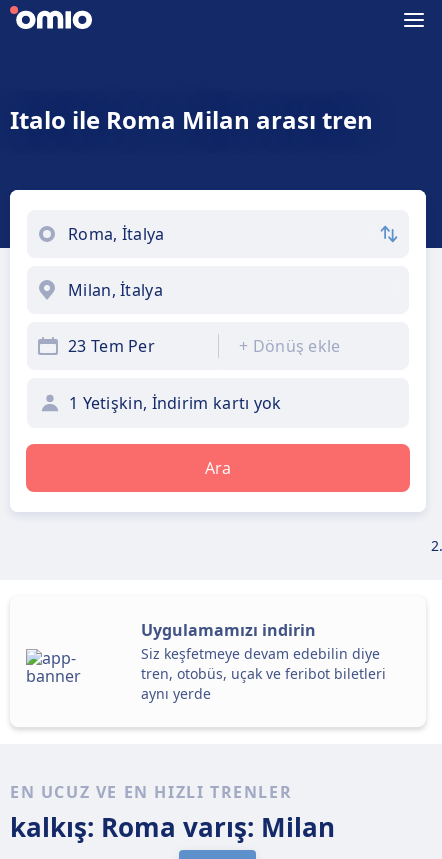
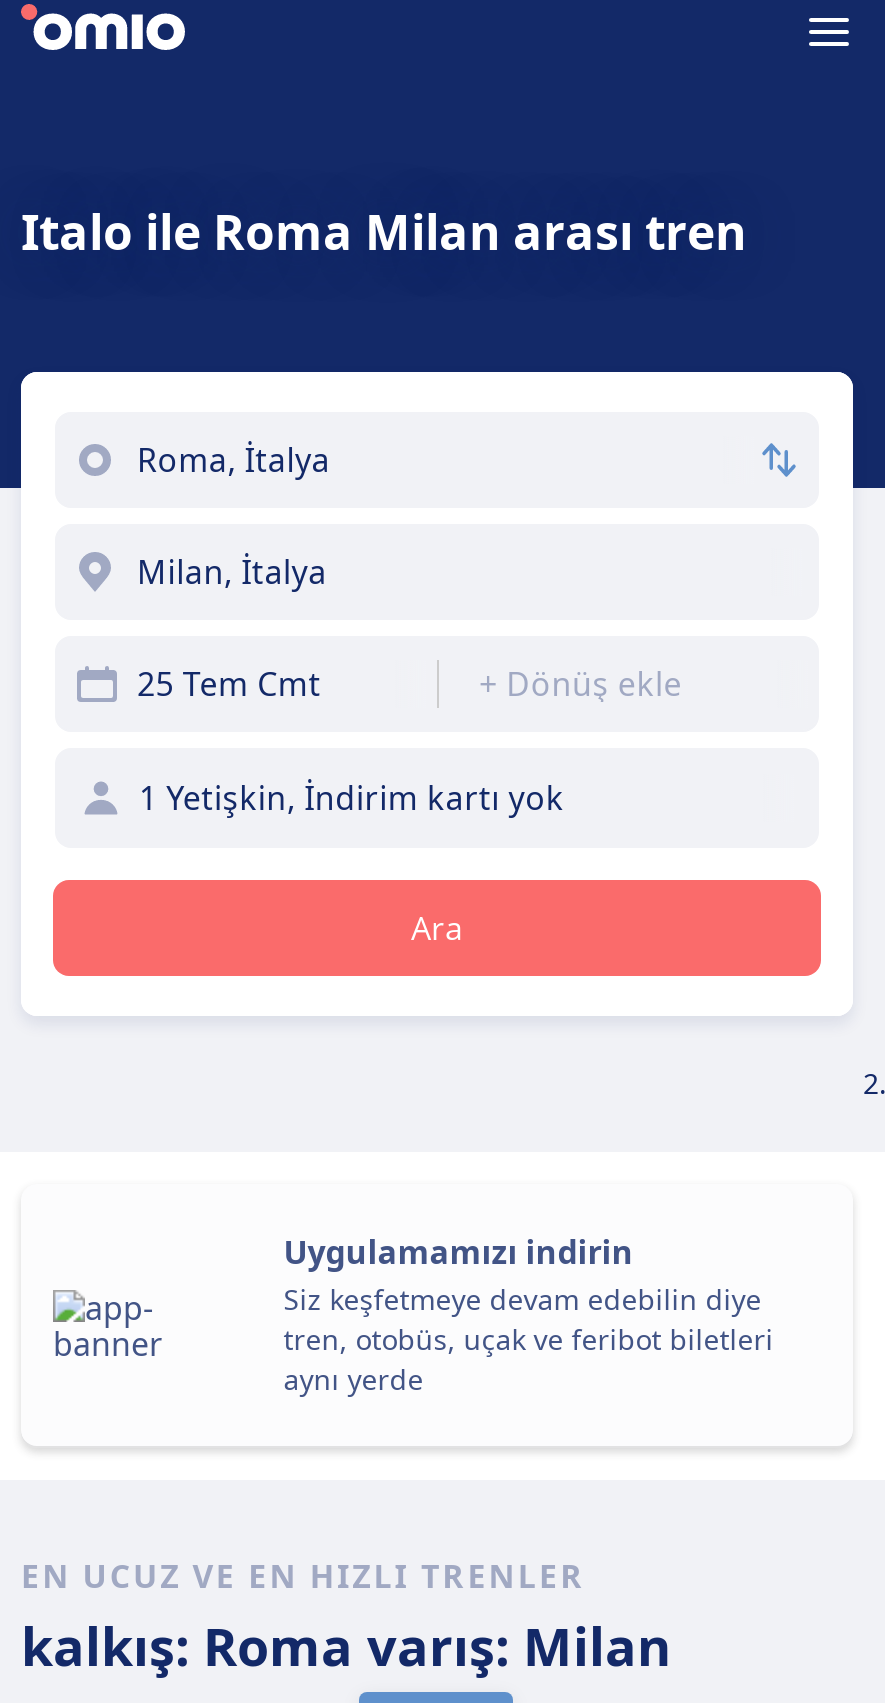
[68,335,155,357] 23 Tem Per -> [137,662,321,706] 25 Tem Cmt

